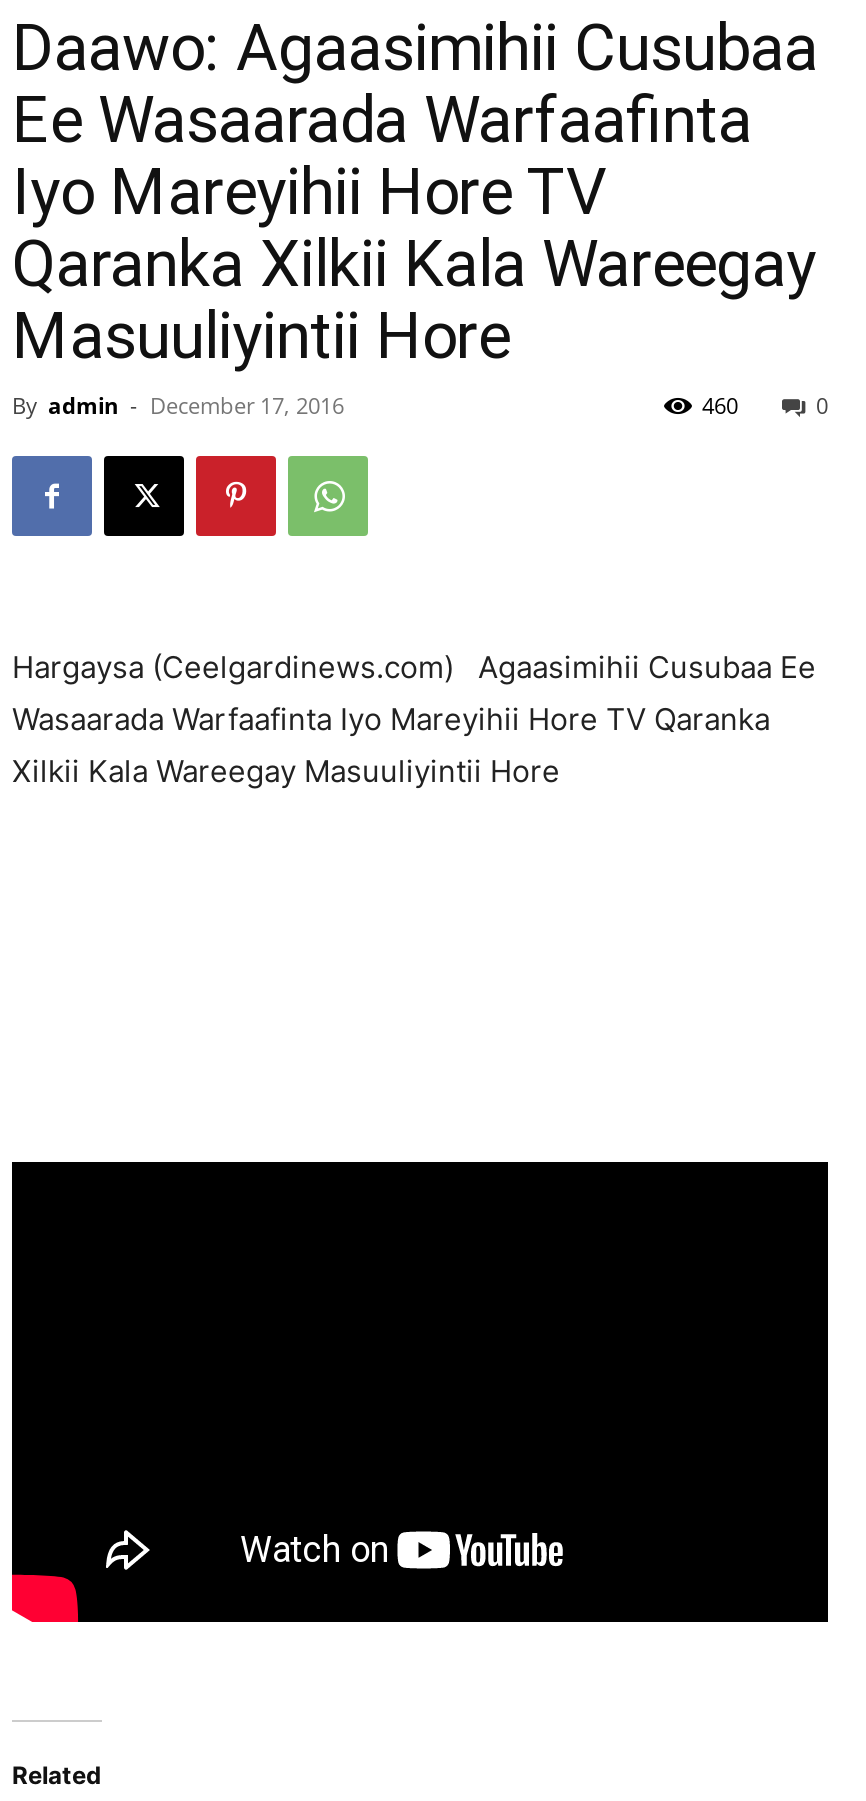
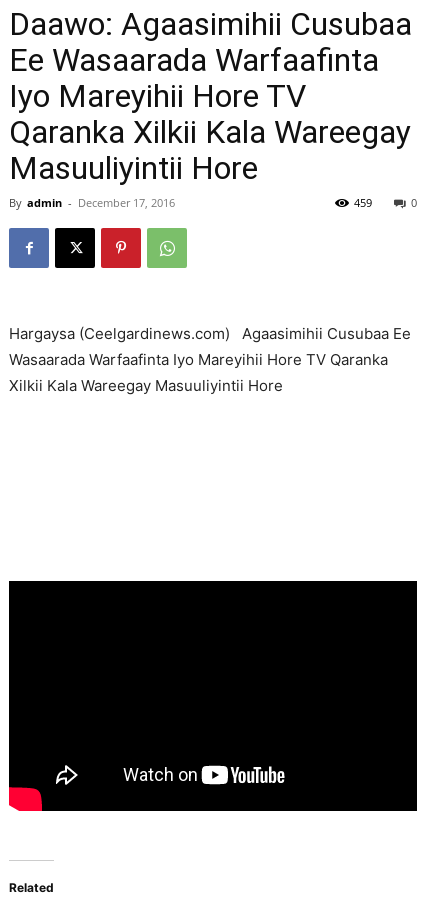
[702,390,738,420] 460 -> [354,195,372,210] 459

